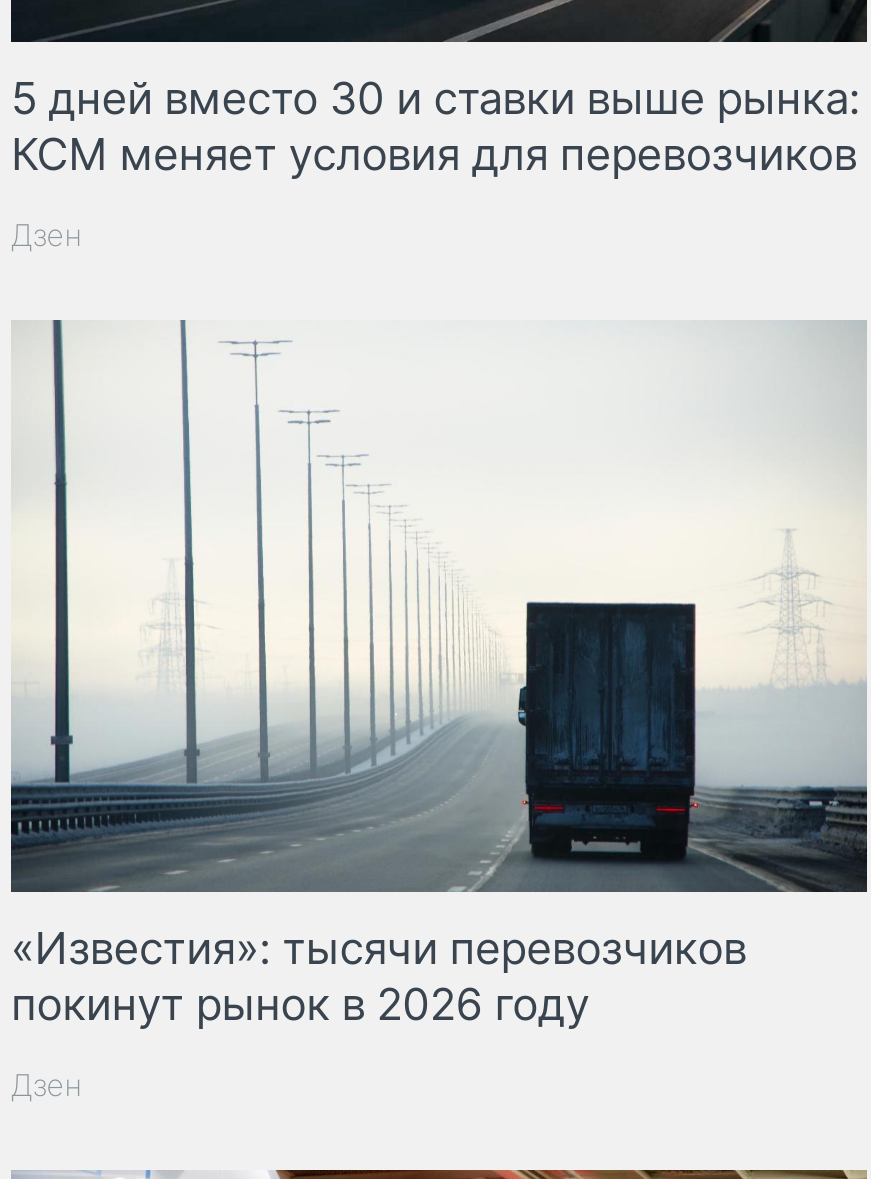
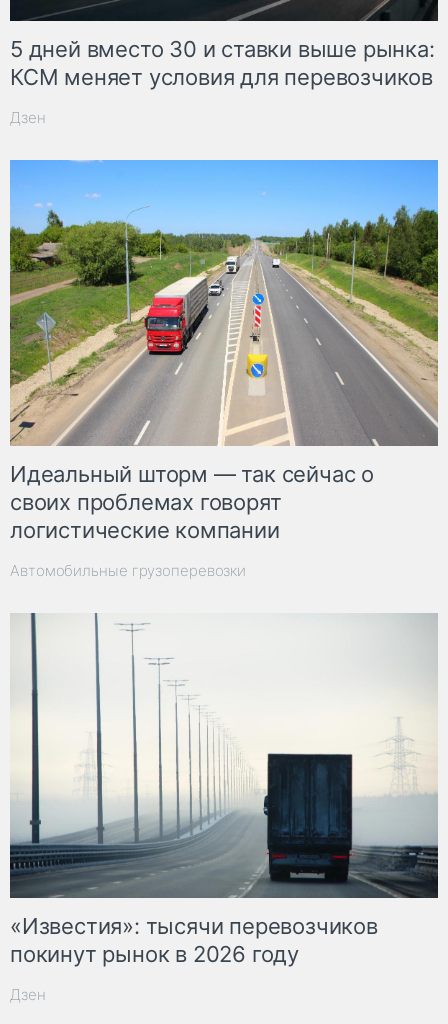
none -> [9,159,439,580] [image] | Идеальный шторм — так сейчас о | своих проблемах говорят | логистические компании | Автомобильные грузоперевозки

